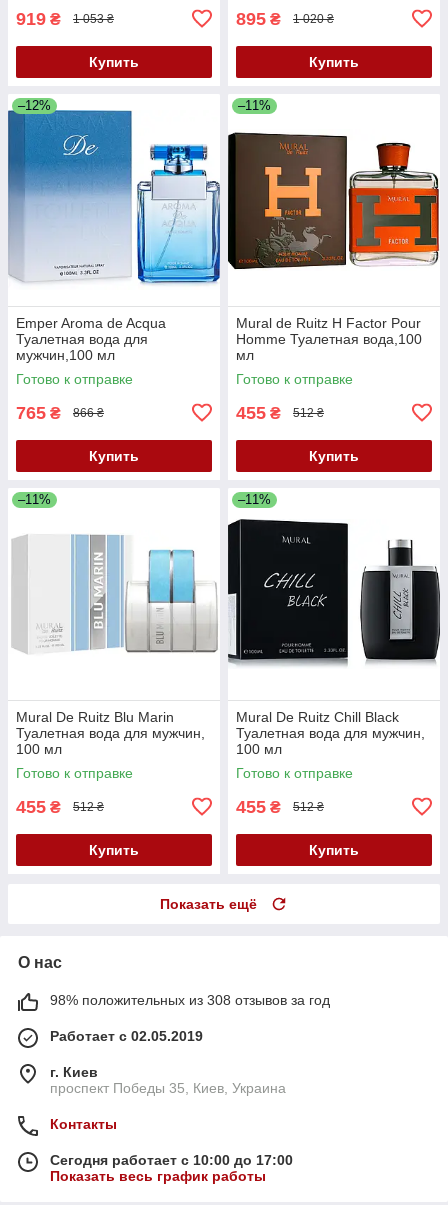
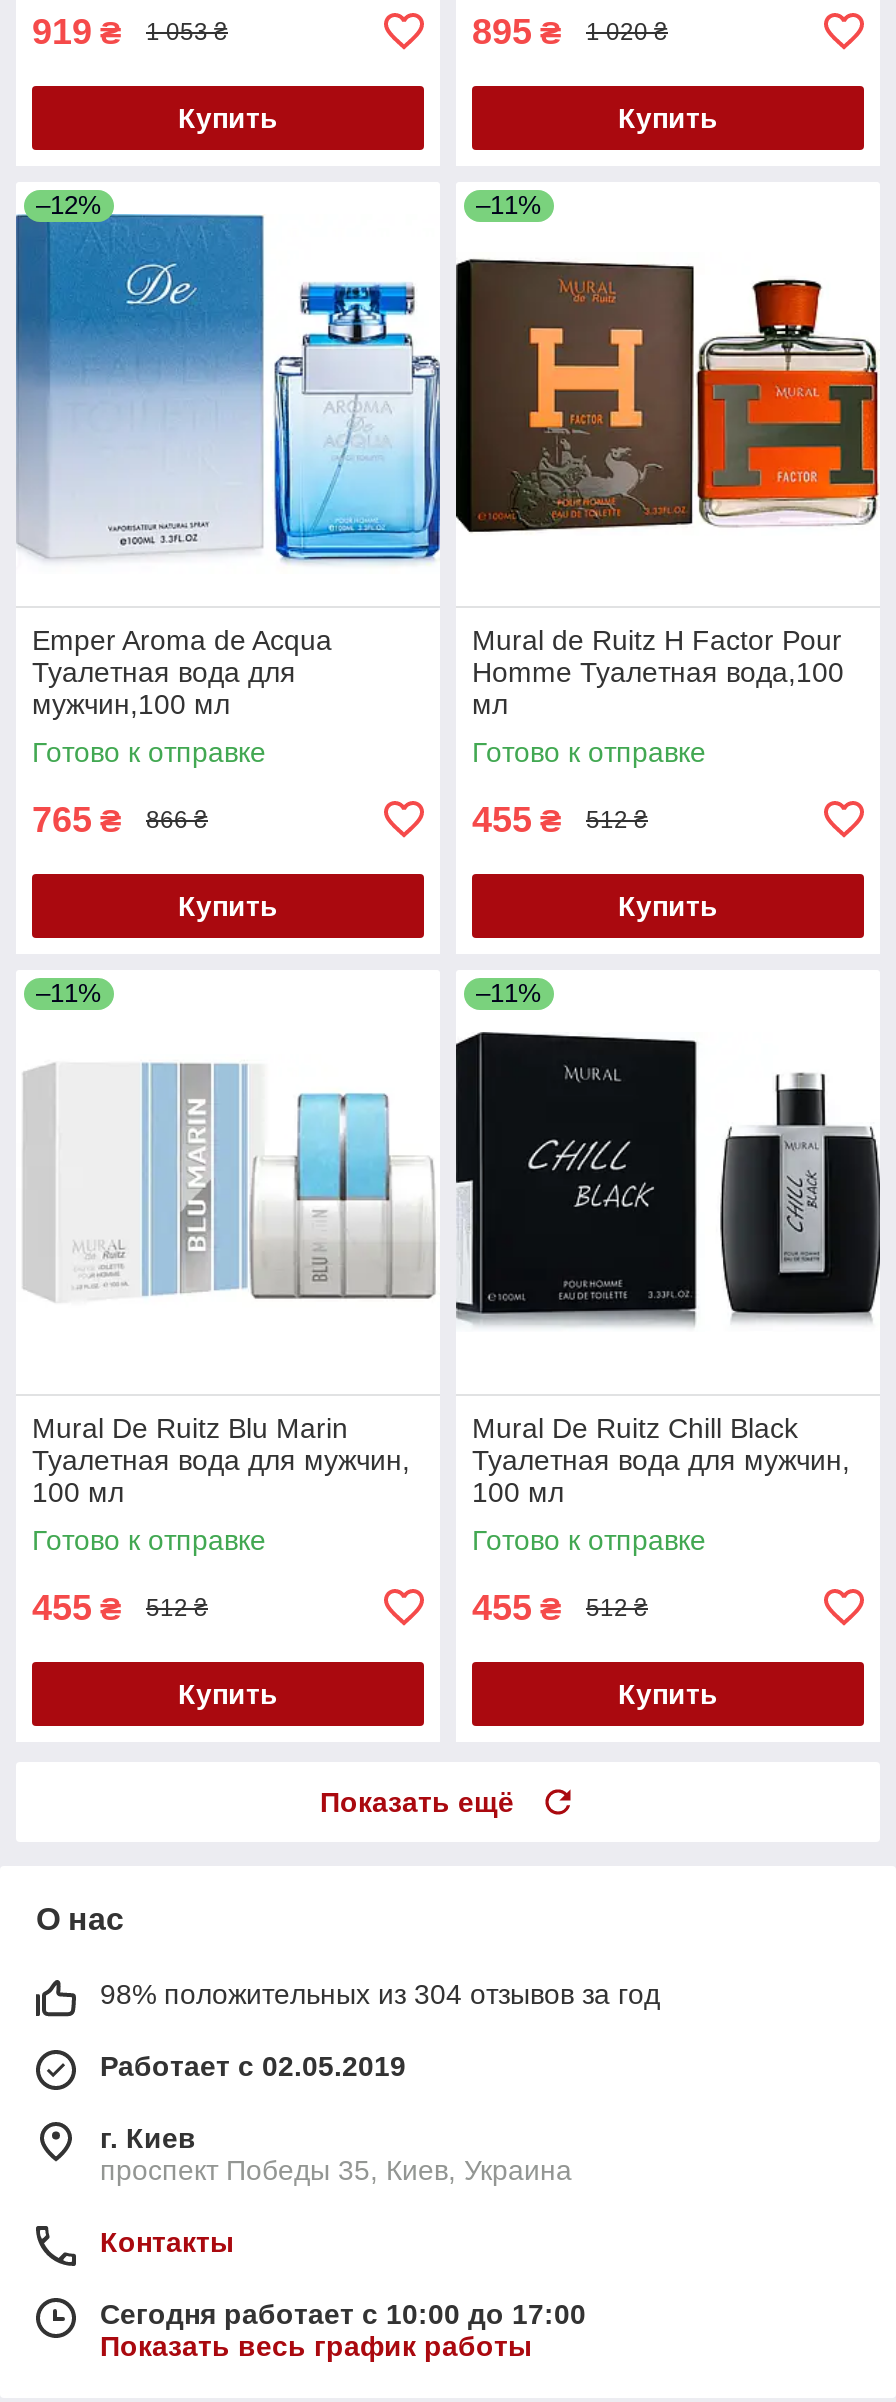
[50,992,330,1008] 98% положительных из 308 отзывов за год -> [100,1978,660,2010] 98% положительных из 304 отзывов за год

